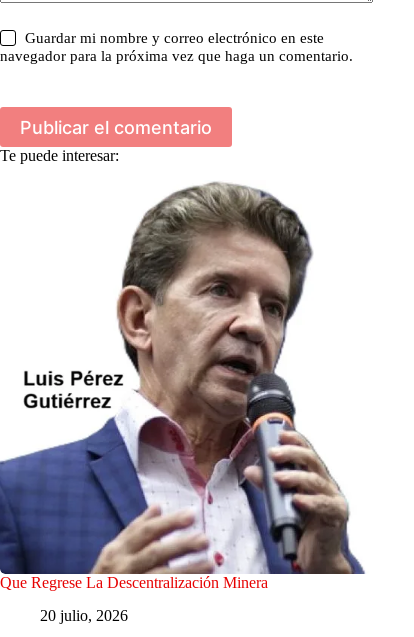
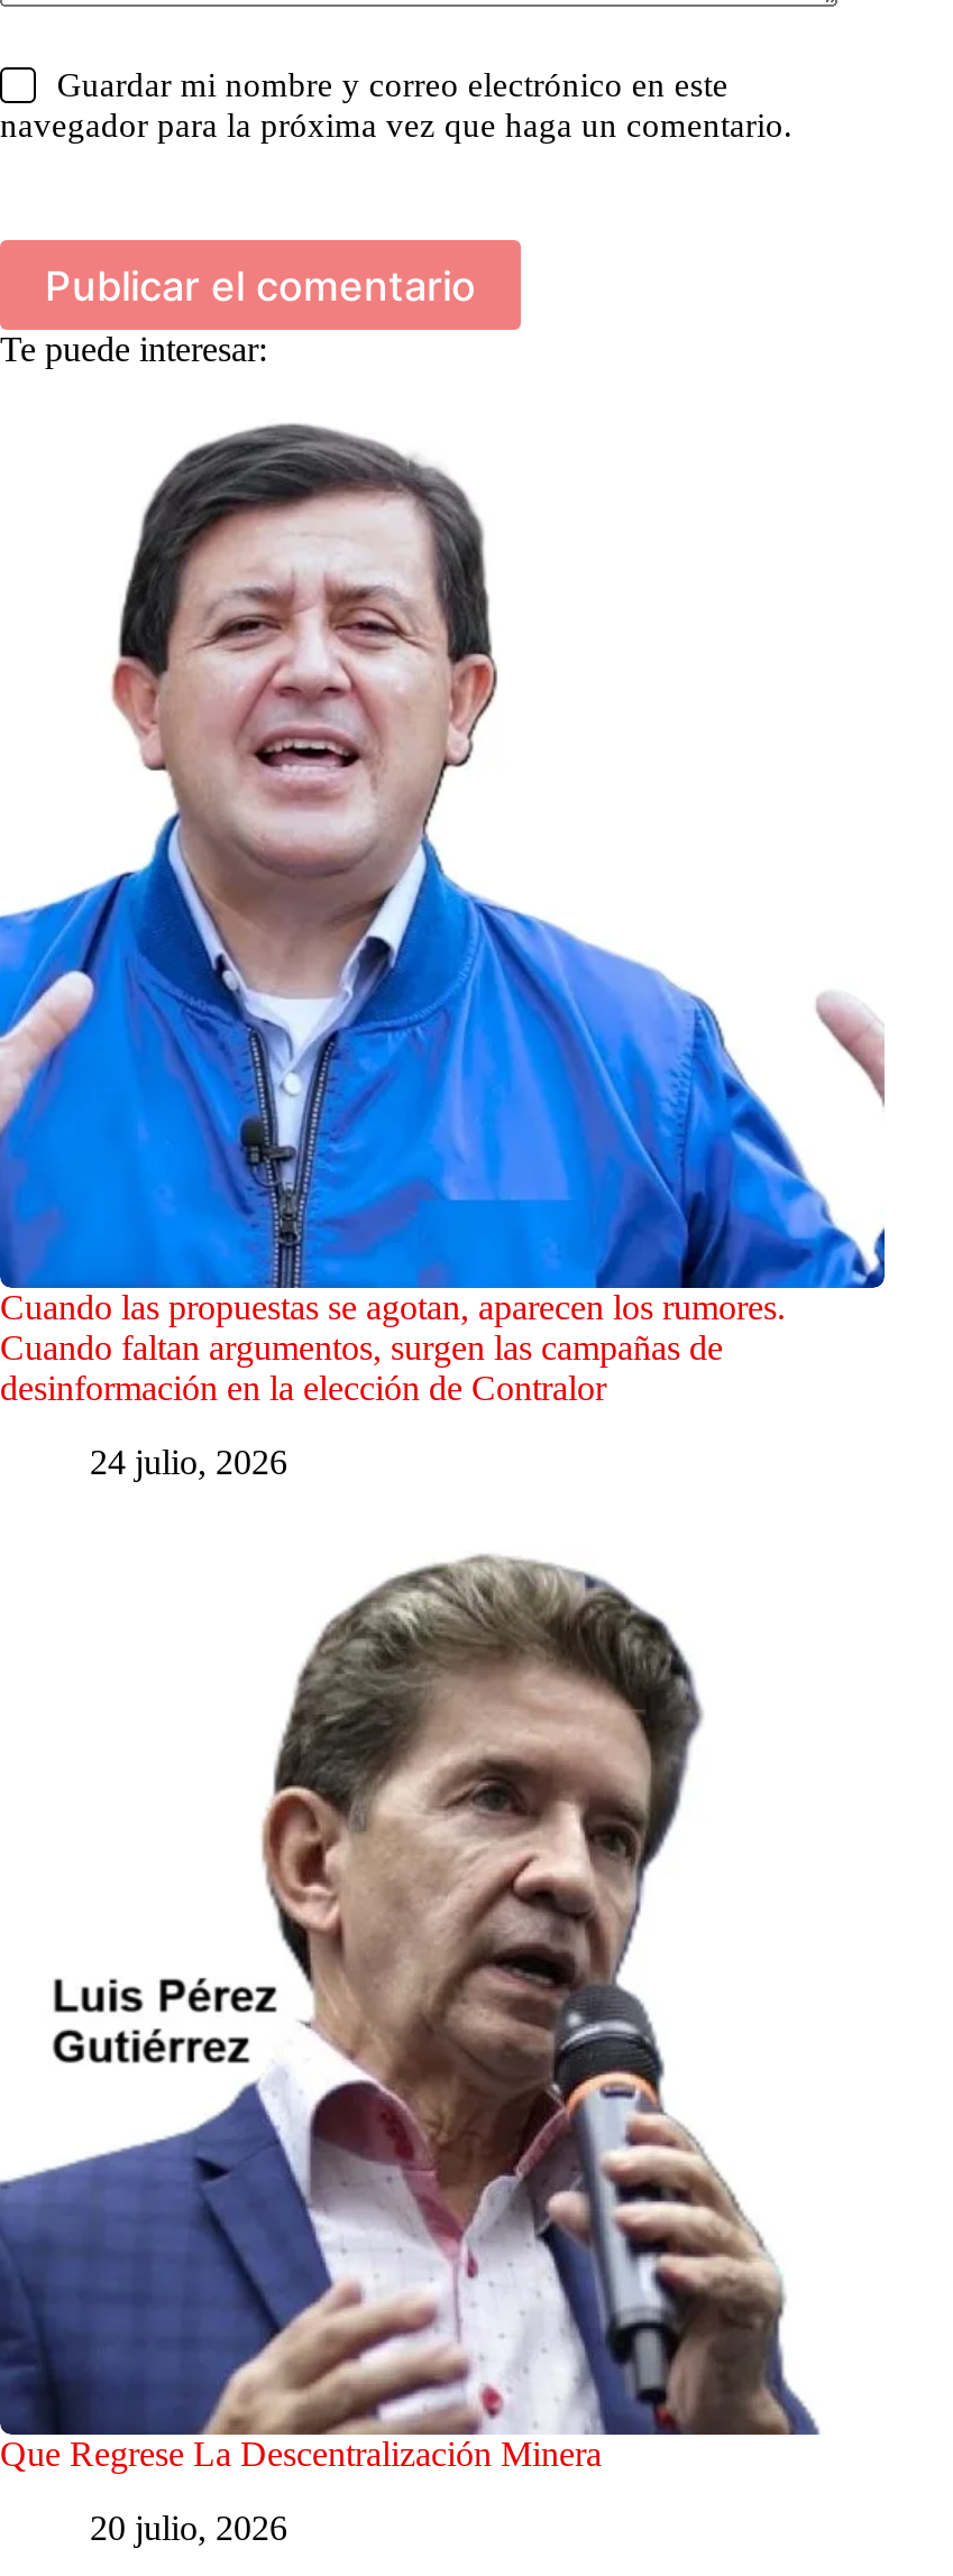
none -> [0,424,887,1481] [image] | Cuando las propuestas se agotan, aparecen los rumores. | Cuando faltan argumentos, surgen las campañas de | desinformación en la elección de Contralor | 24 julio, 2026

